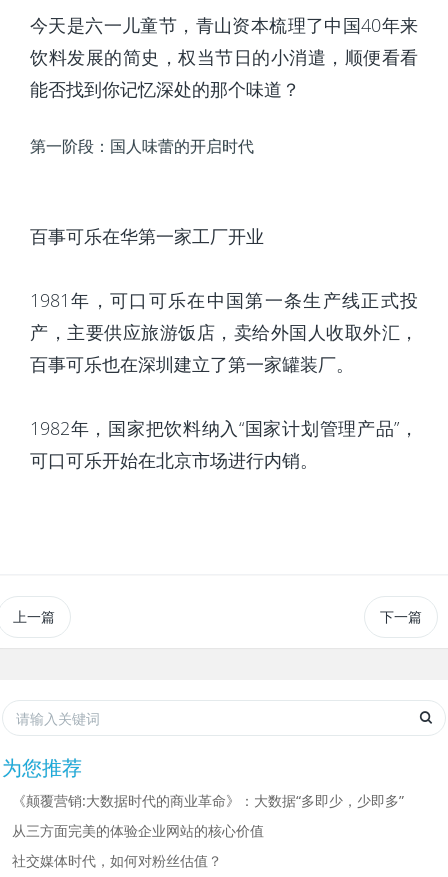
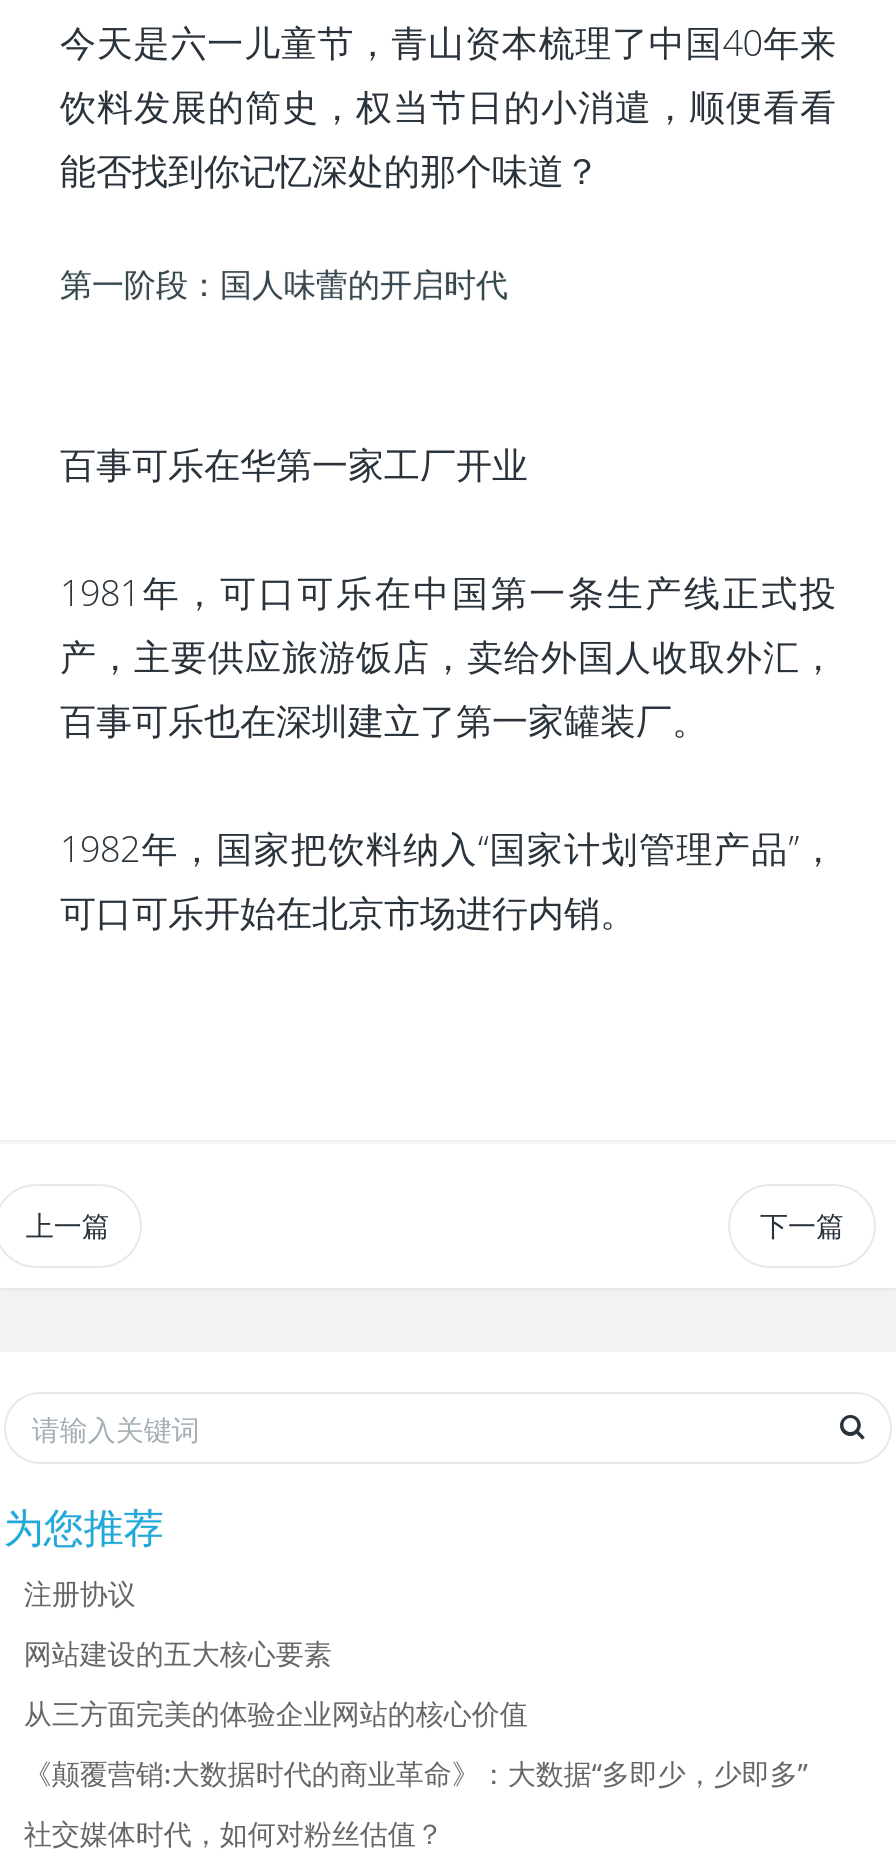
none -> [24,1574,332,1672] 注册协议 | 网站建设的五大核心要素
moved [12,791,404,810] -> [24,1754,808,1792]: 《颠覆营销:大数据时代的商业革命》：大数据“多即少，少即多”
moved [12,821,264,840] -> [24,1694,528,1732]: 从三方面完美的体验企业网站的核心价值

